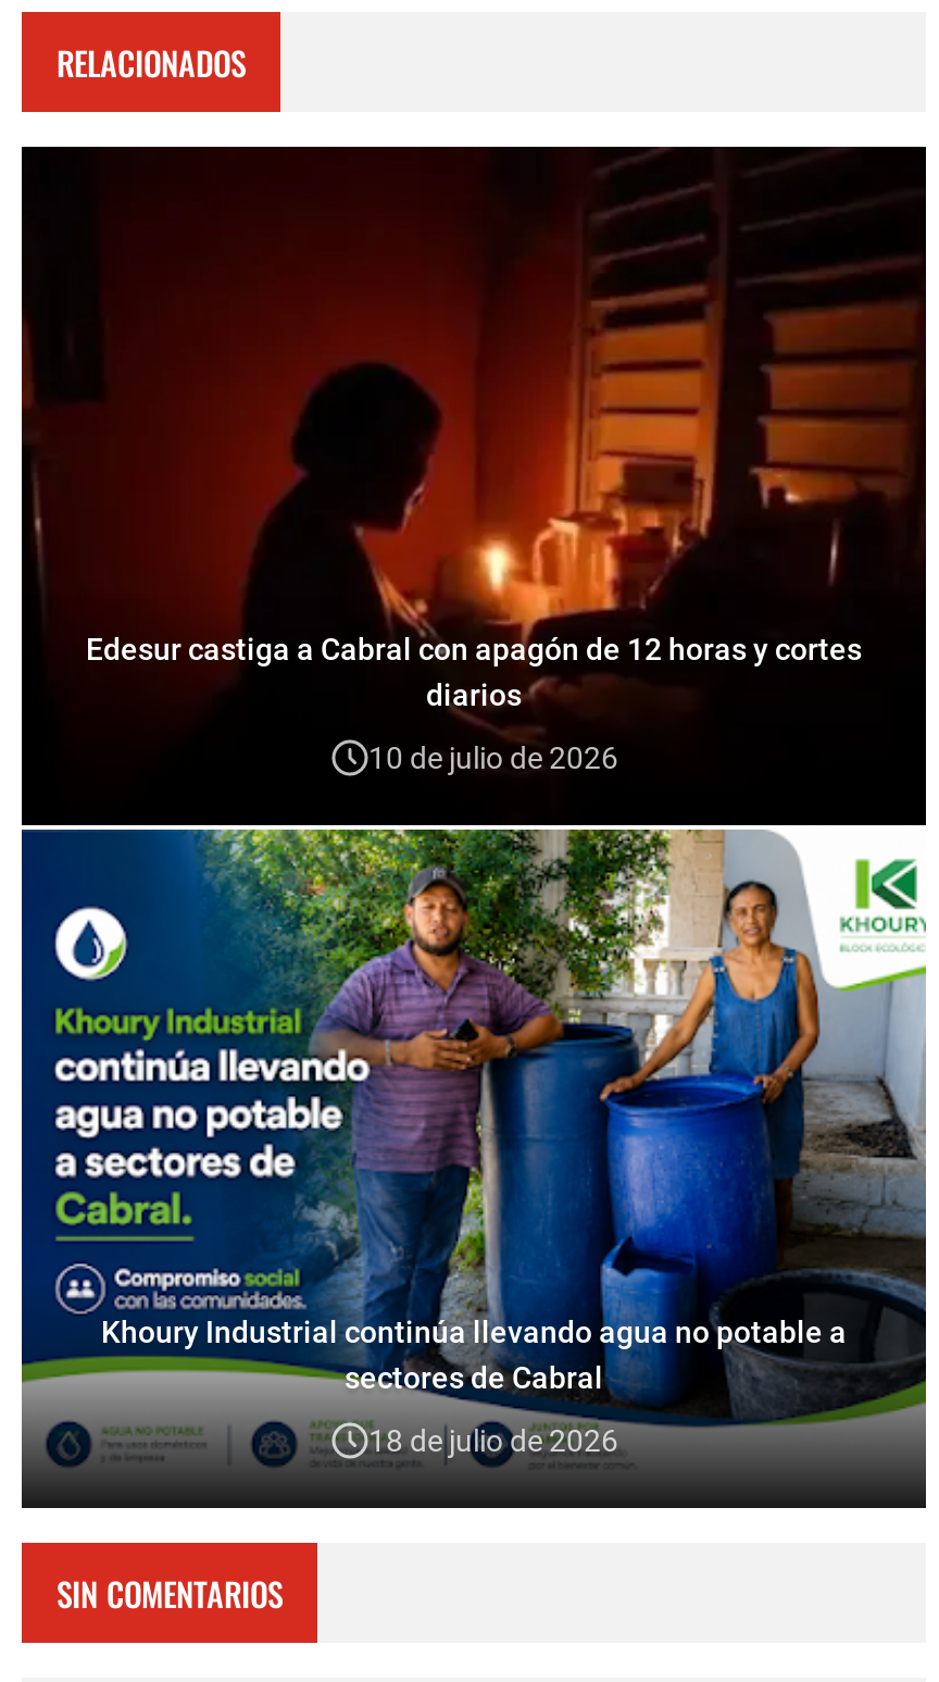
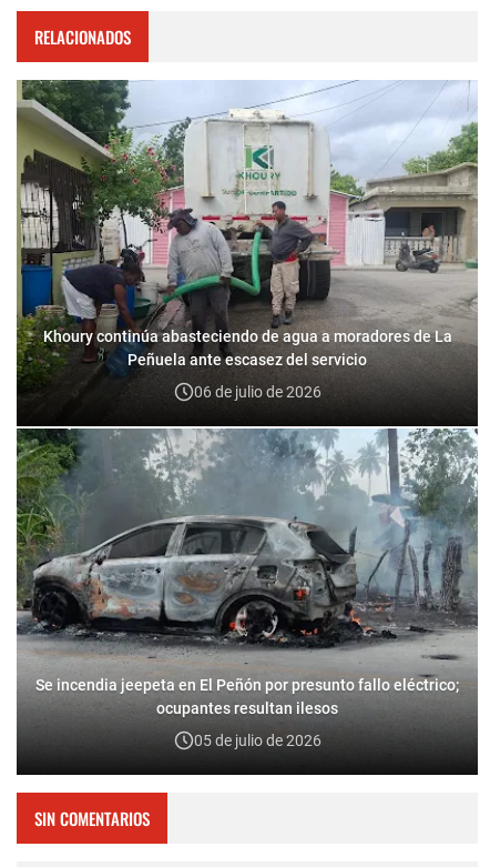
[20,145,928,803] [image] | Edesur castiga a Cabral con apagón de 12 horas y cortes | diarios -> [16,79,479,417] [image] | Khoury continúa abasteciendo de agua a moradores de La | Peñuela ante escasez del servicio
[368,740,618,775] 10 de julio de 2026 -> [193,383,321,401] 06 de julio de 2026
[20,827,926,1465] [image] | Khoury Industrial continúa llevando agua no potable a | sectores de Cabral -> [16,427,479,752] [image] | Se incendia jeepeta en El Peñón por presunto fallo eléctrico; | ocupantes resultan ilesos
[368,1423,618,1458] 18 de julio de 2026 -> [193,731,321,749] 05 de julio de 2026

